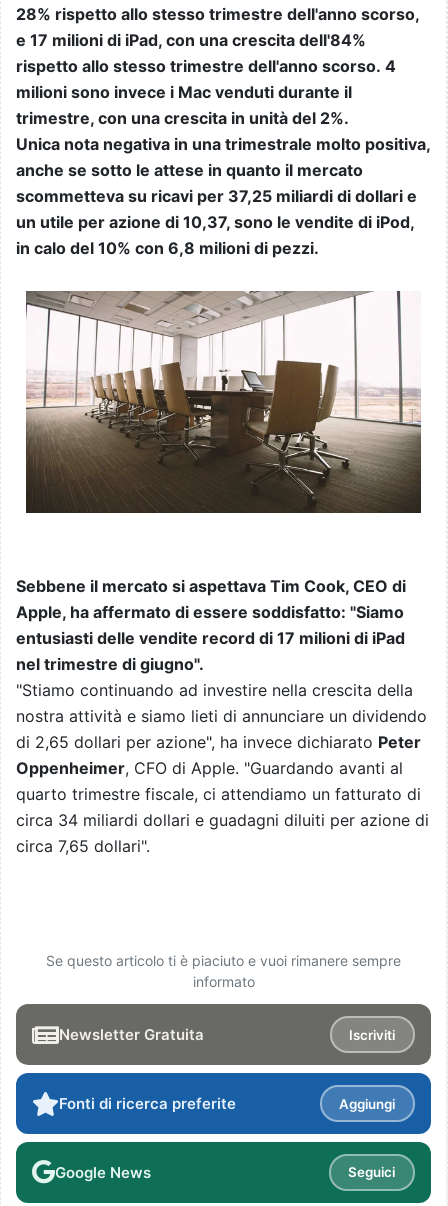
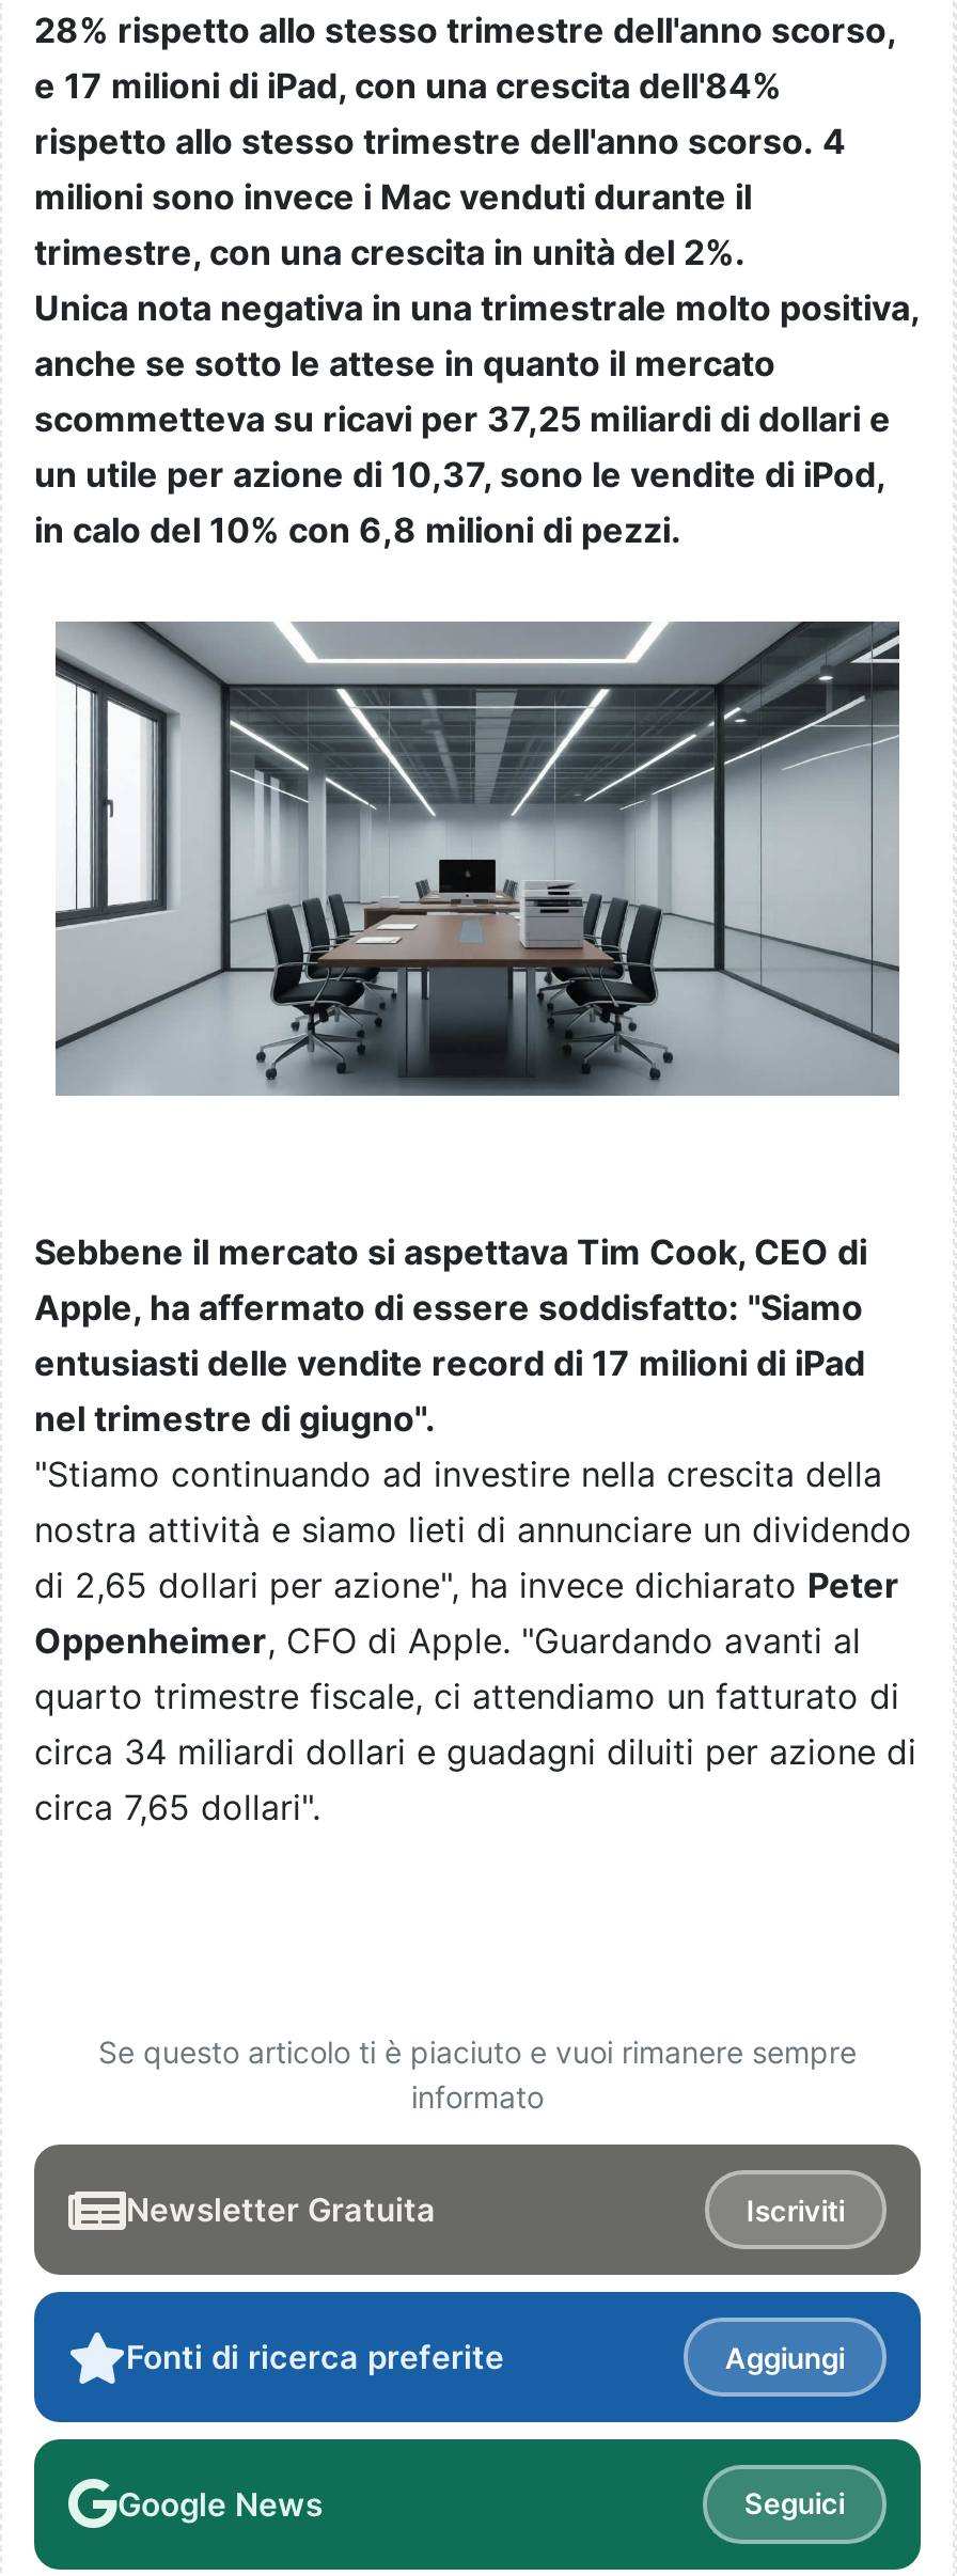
[25,290,421,514] [image] -> [56,619,901,1098] [image]

